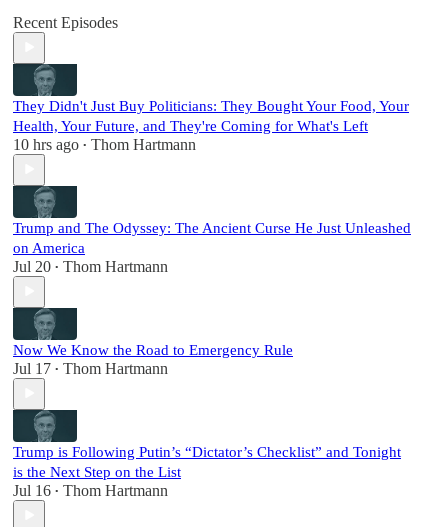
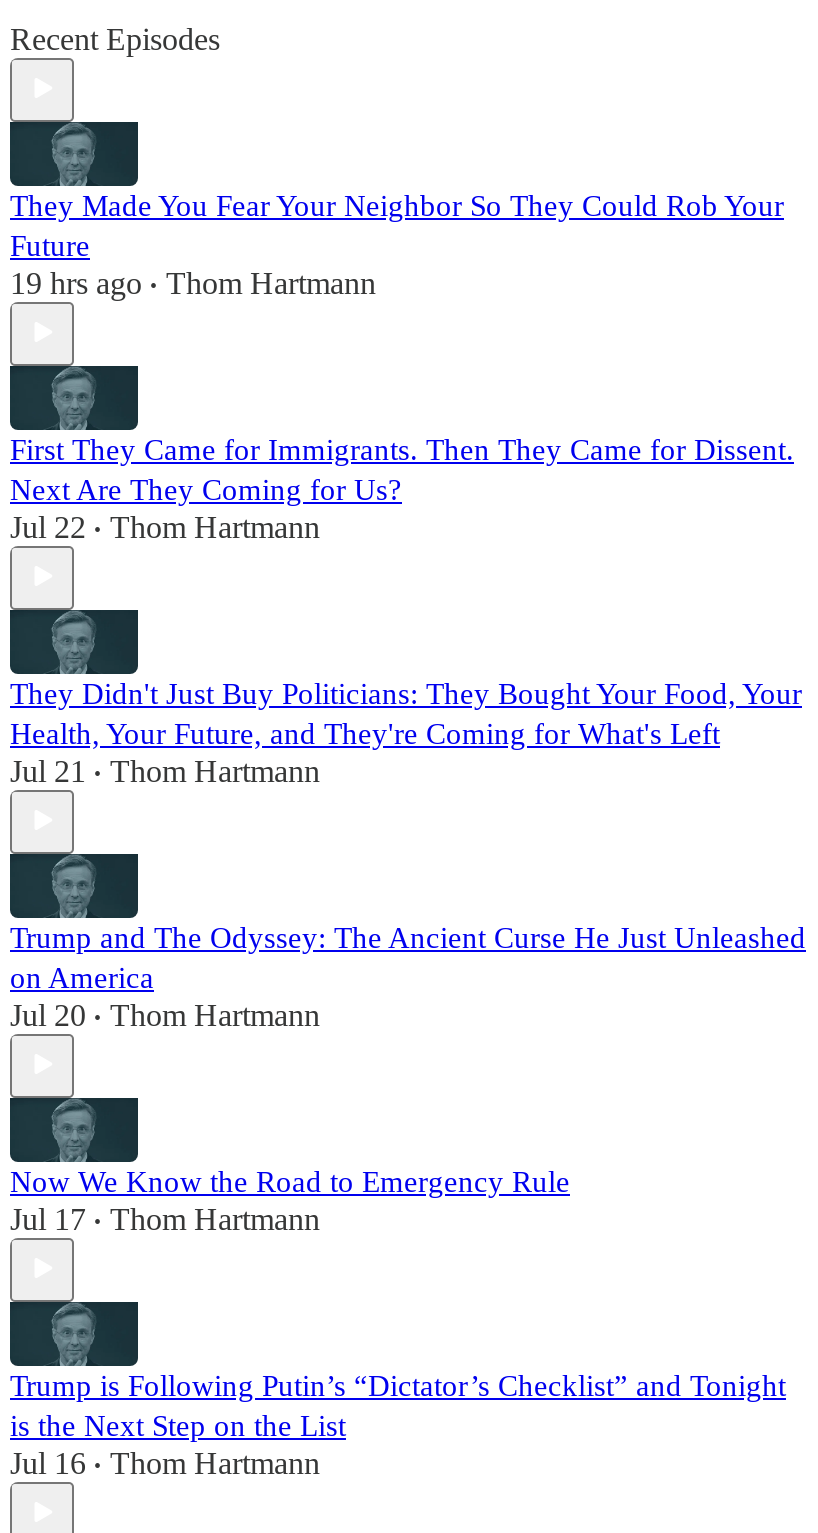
none -> [10,189,784,299] They Made You Fear Your Neighbor So They Could Rob Your | Future | 19 hrs ago • Thom Hartmann
none -> [10,433,794,543] First They Came for Immigrants. Then They Came for Dissent. | Next Are They Coming for Us? | Jul 22 • Thom Hartmann
[13,136,196,153] 10 hrs ago • Thom Hartmann -> [10,753,320,787] Jul 21 • Thom Hartmann

